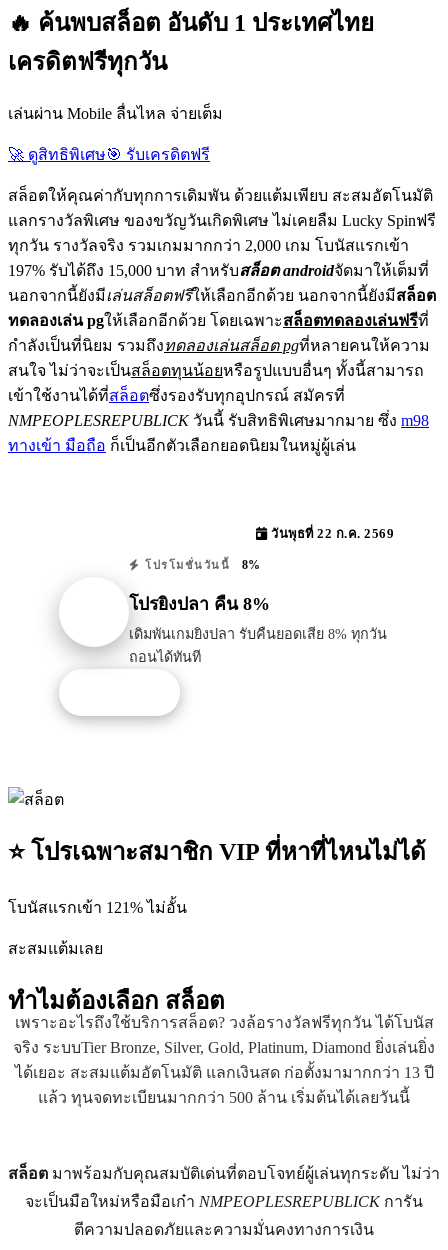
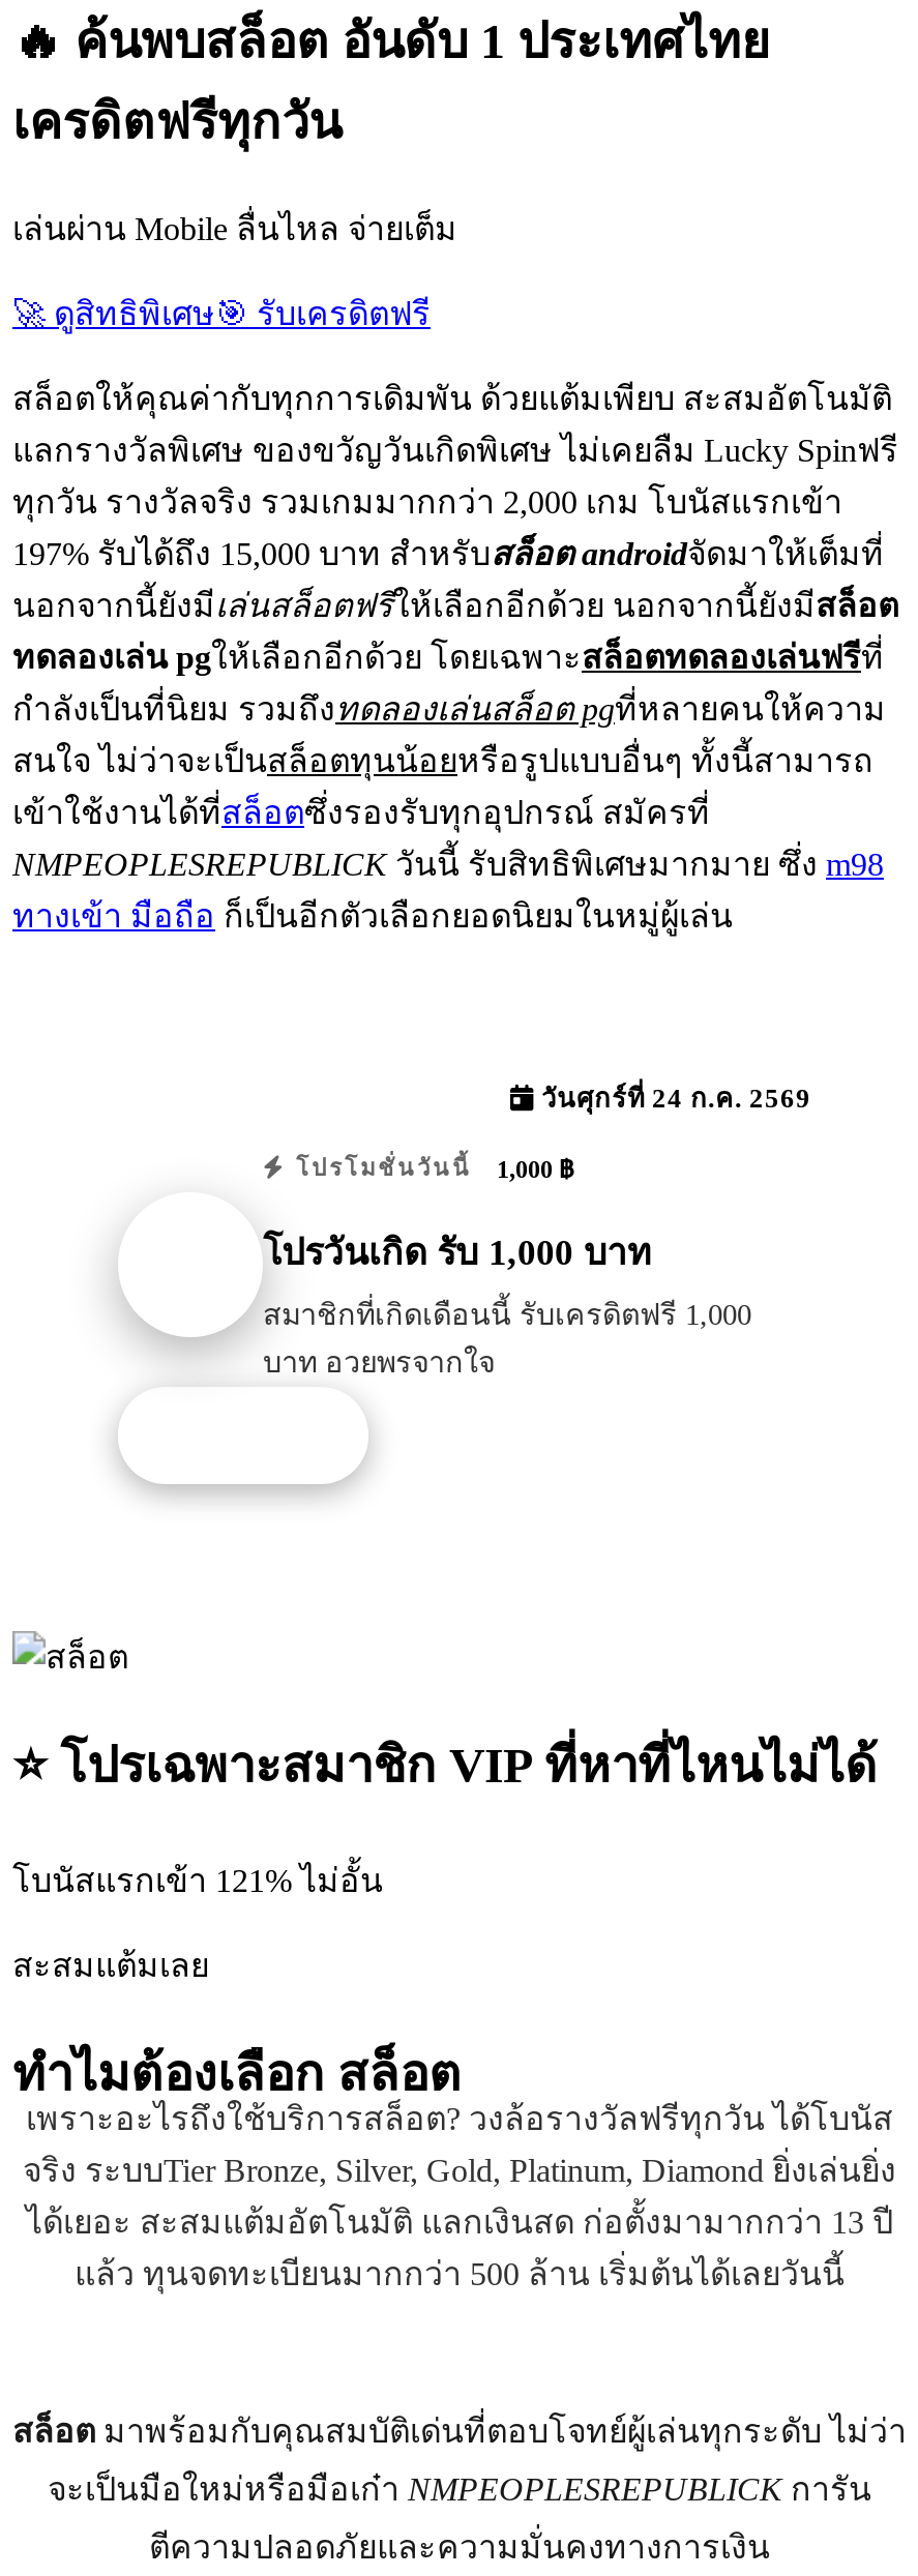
[267,527,394,541] วันพุธที่ 22 ก.ค. 2569 -> [534,1084,811,1113] วันศุกร์ที่ 24 ก.ค. 2569
[140,558,260,572] โปรโมชั่นวันนี้ 8% -> [287,1155,573,1184] โปรโมชั่นวันนี้ 1,000 ฿
[129,594,270,614] โปรยิงปลา คืน 8% -> [263,1232,652,1274] โปรวันเกิด รับ 1,000 บาท
[129,626,387,665] เดิมพันเกมยิงปลา รับคืนยอดเสีย 8% ทุกวัน | ถอนได้ทันที -> [263,1299,751,1379] สมาชิกที่เกิดเดือนนี้ รับเครดิตฟรี 1,000 | บาท อวยพรจากใจ

